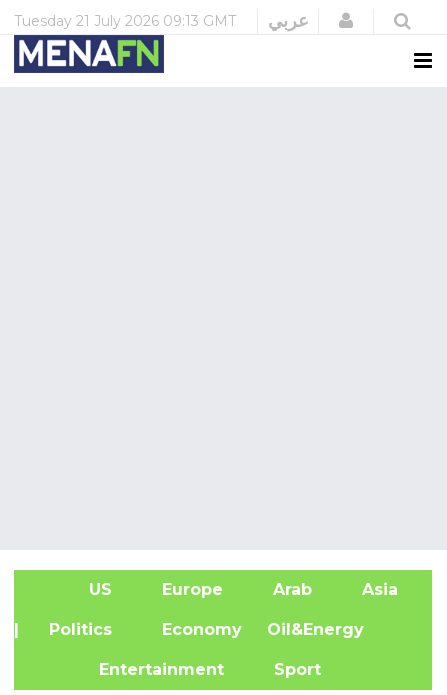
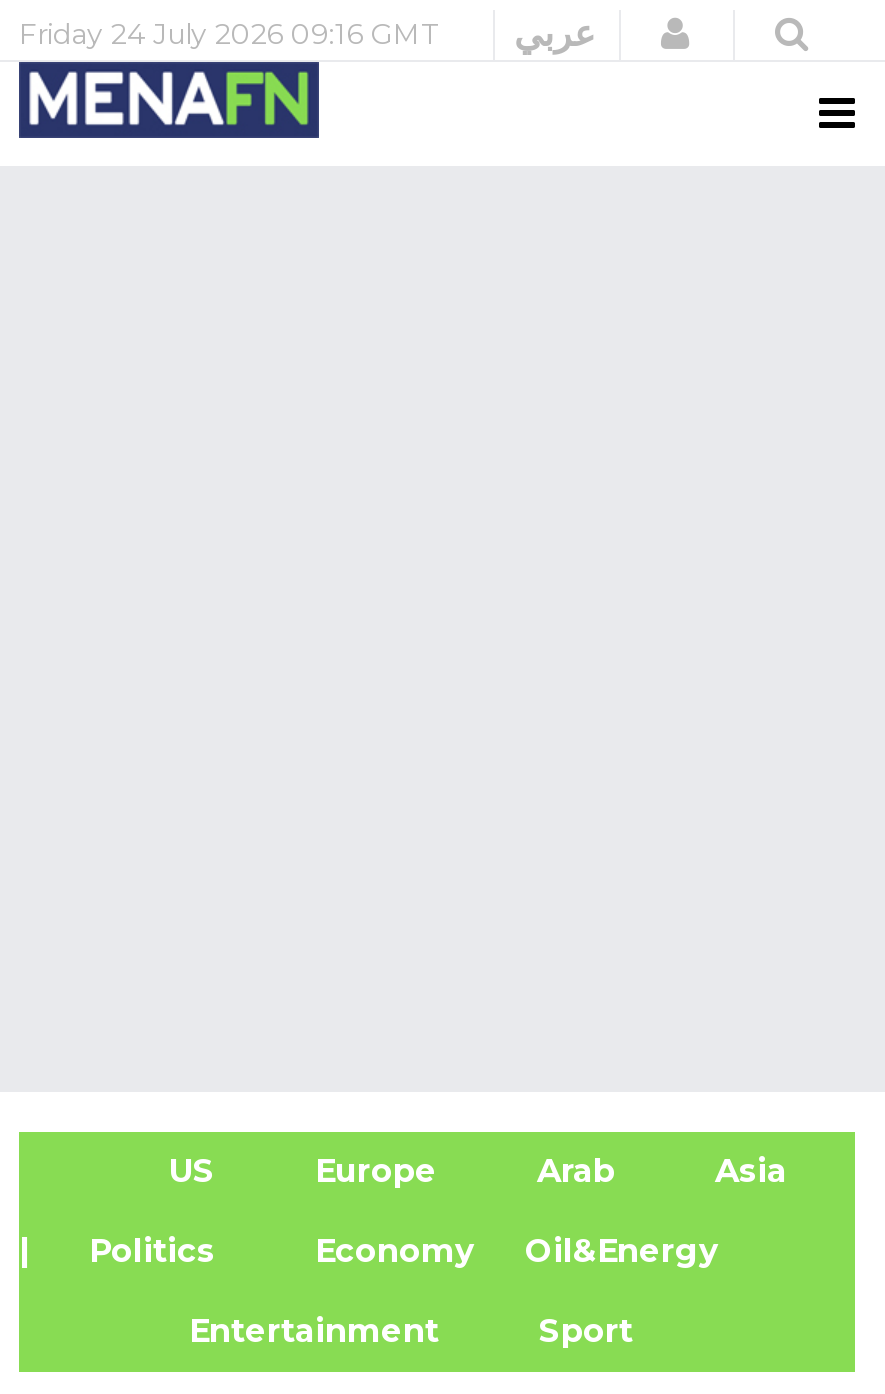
[14,12,236,30] Tuesday 21 July 2026 09:13 GMT -> [19,16,437,52] Friday 24 July 2026 09:16 GMT

